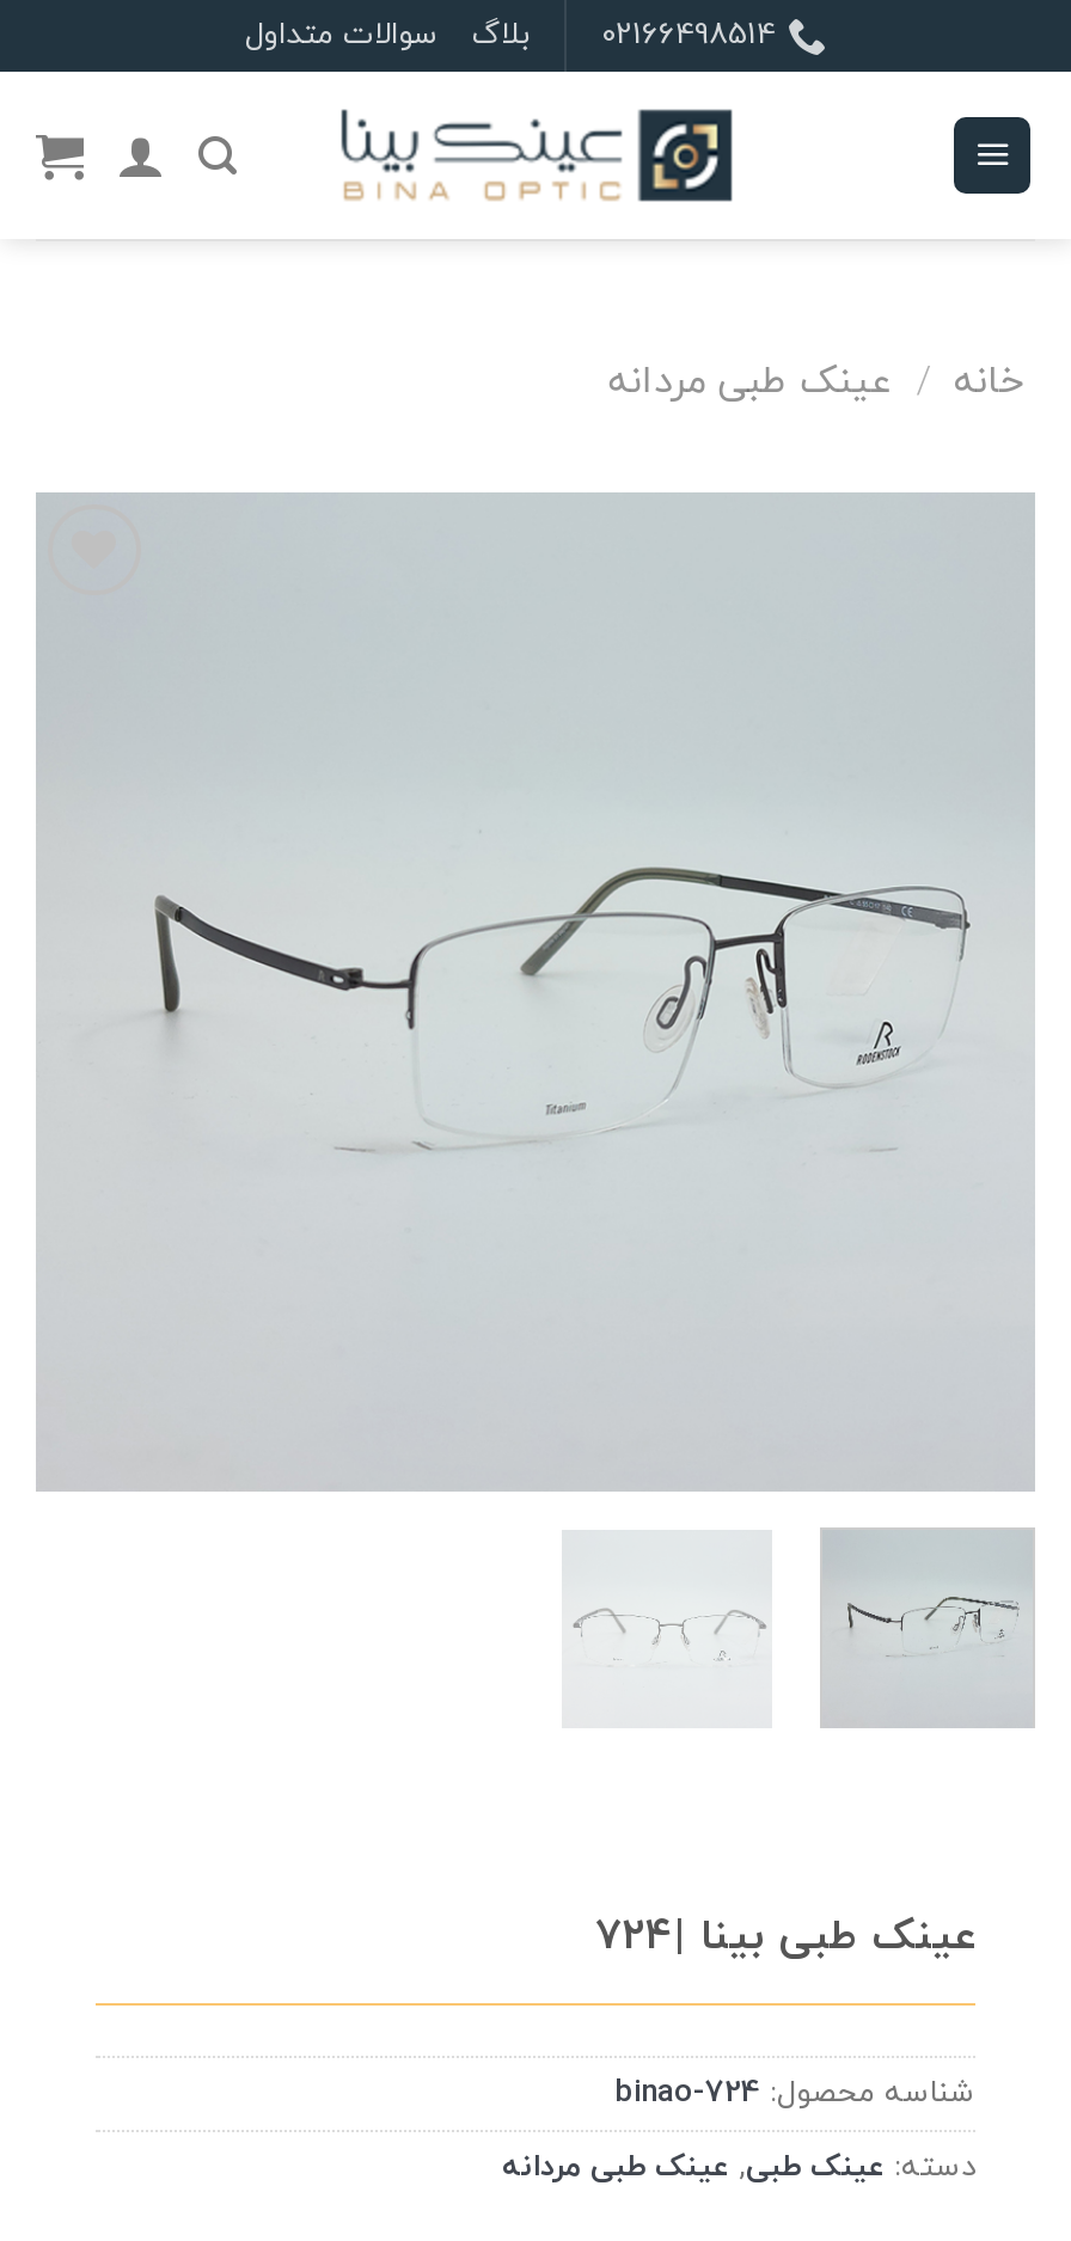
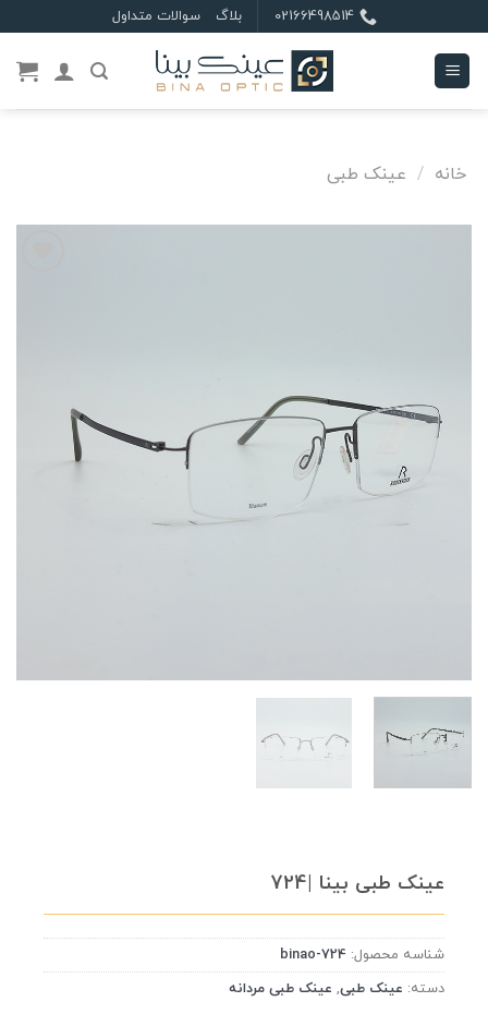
[608,356,1023,408] خانه / عینک طبی مردانه -> [327,162,466,186] خانه / عینک طبی

